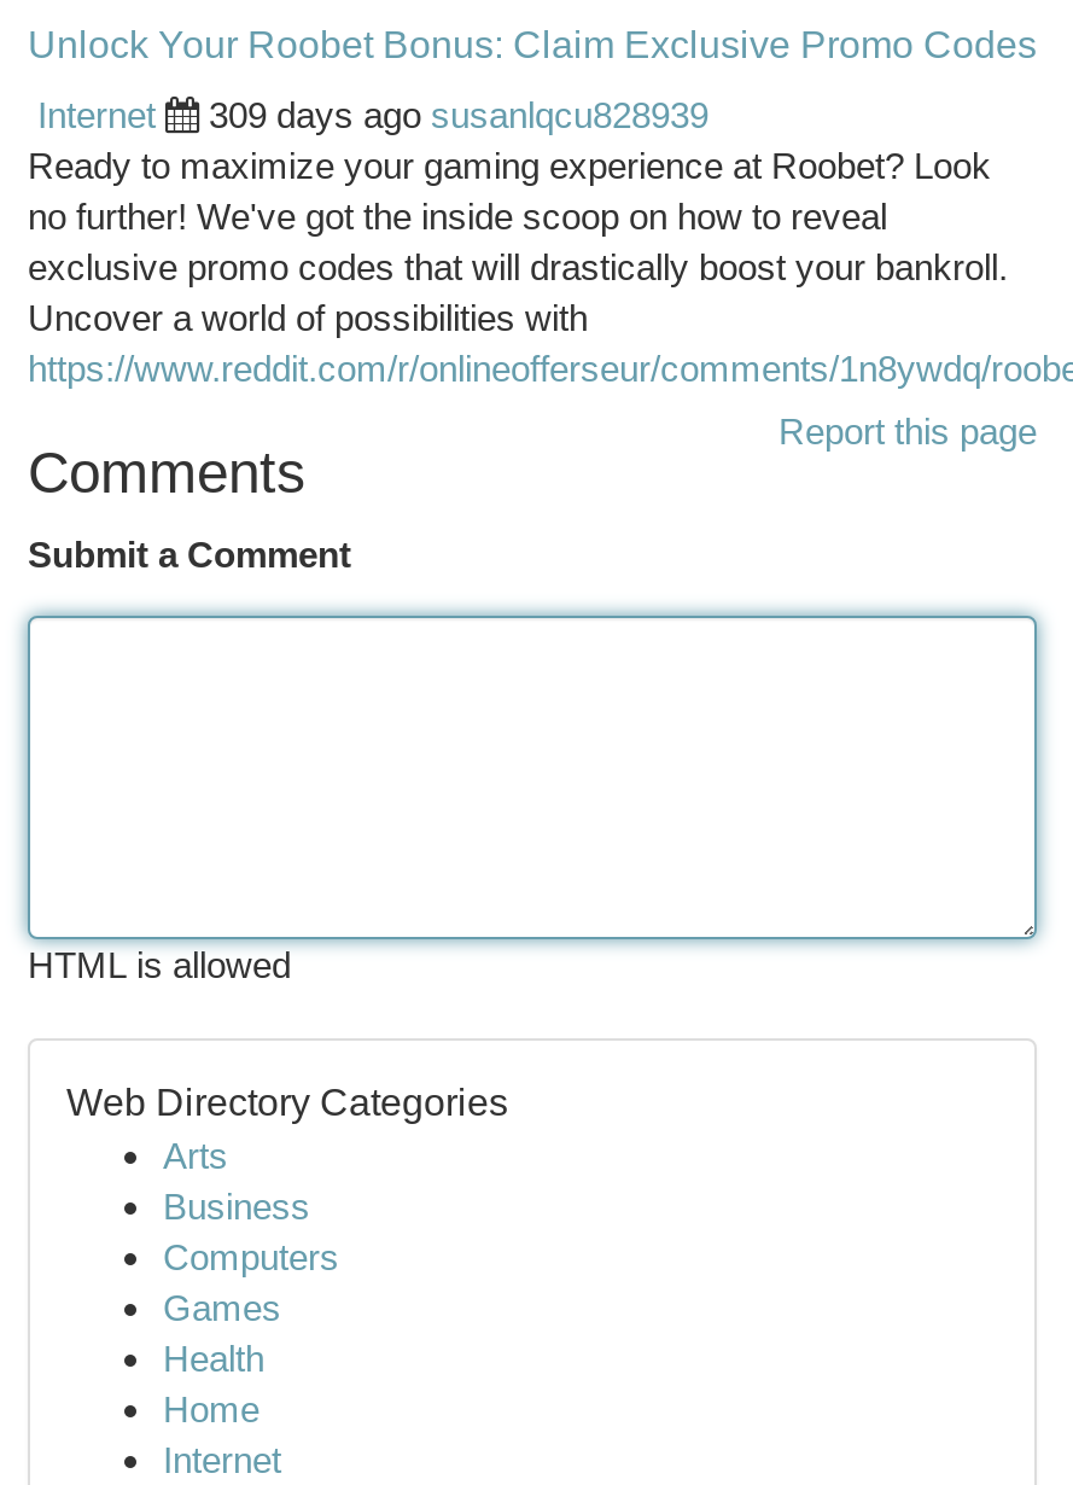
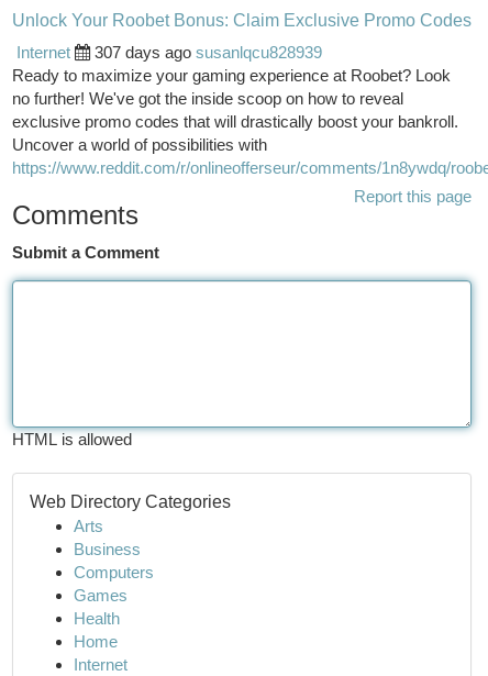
[209,94,708,135] 309 days ago susanlqcu828939 -> [95,43,322,62] 307 days ago susanlqcu828939

